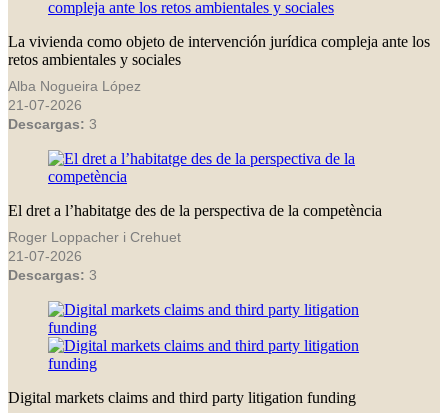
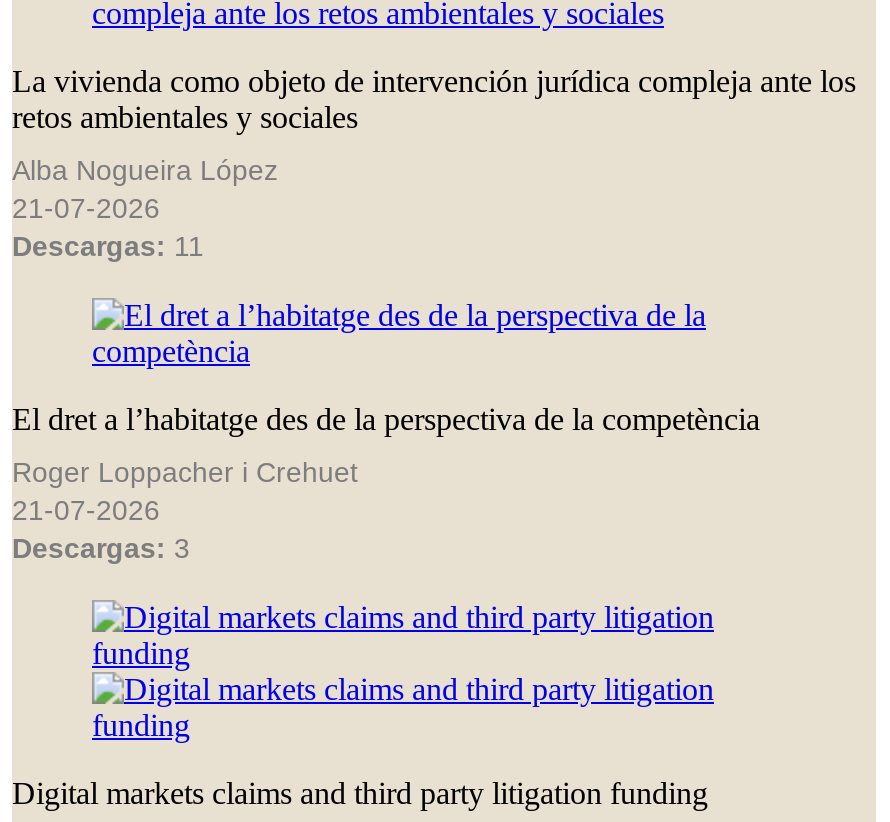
[8,116,97,132] Descargas: 3 -> [12,229,204,261] Descargas: 11

